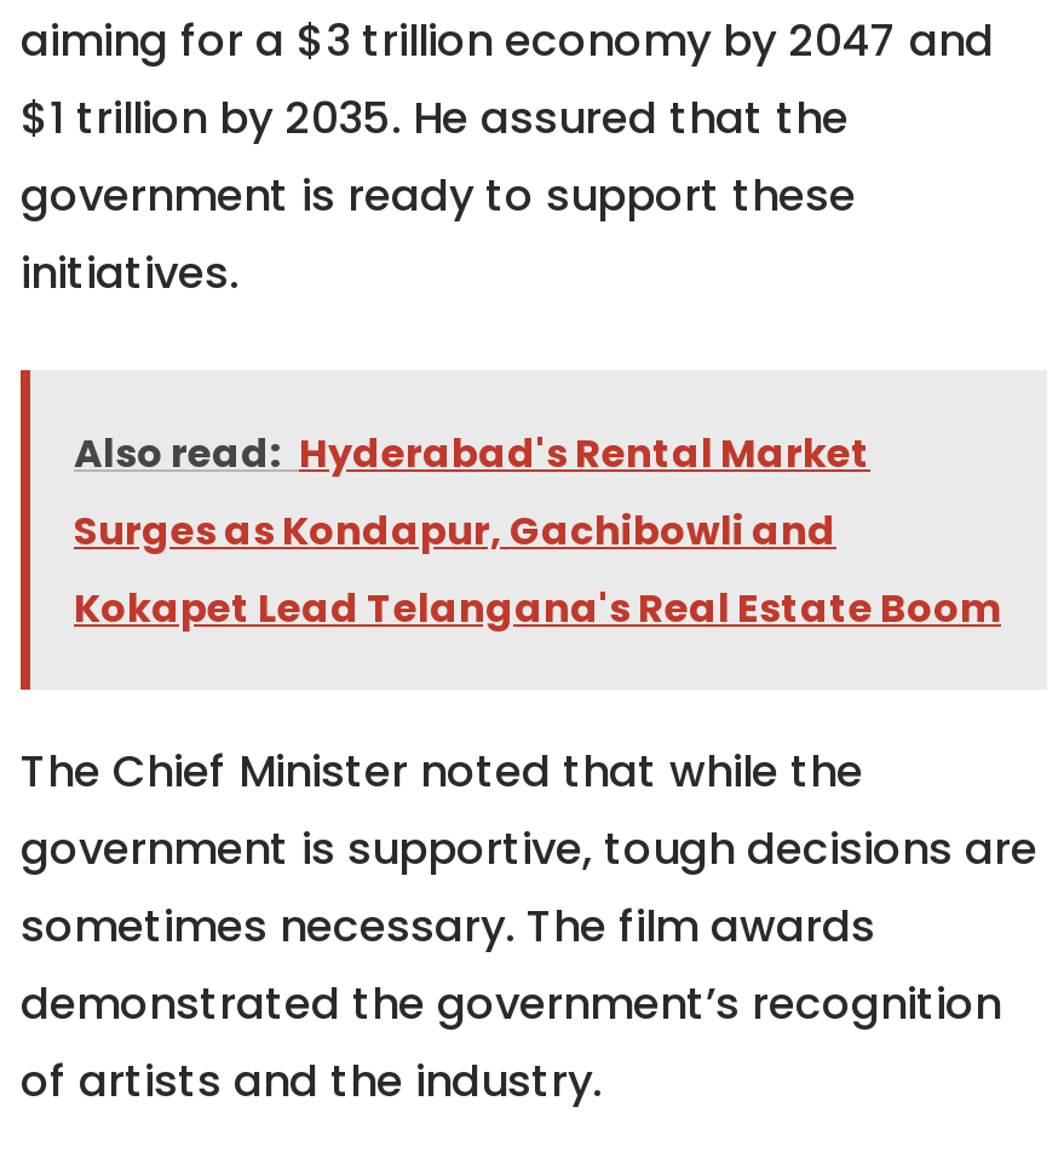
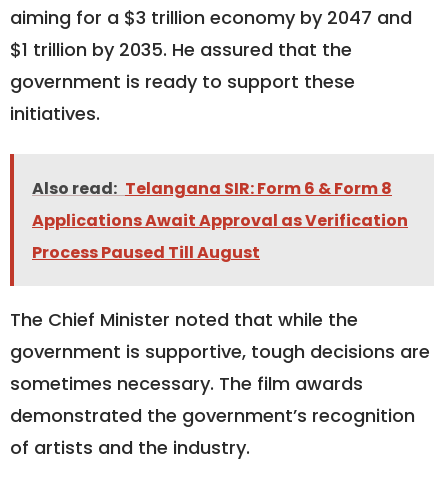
[74,426,1001,637] Also read: Hyderabad's Rental Market | Surges as Kondapur, Gachibowli and | Kokapet Lead Telangana's Real Estate Boom -> [32,177,408,264] Also read: Telangana SIR: Form 6 & Form 8 | Applications Await Approval as Verification | Process Paused Till August

